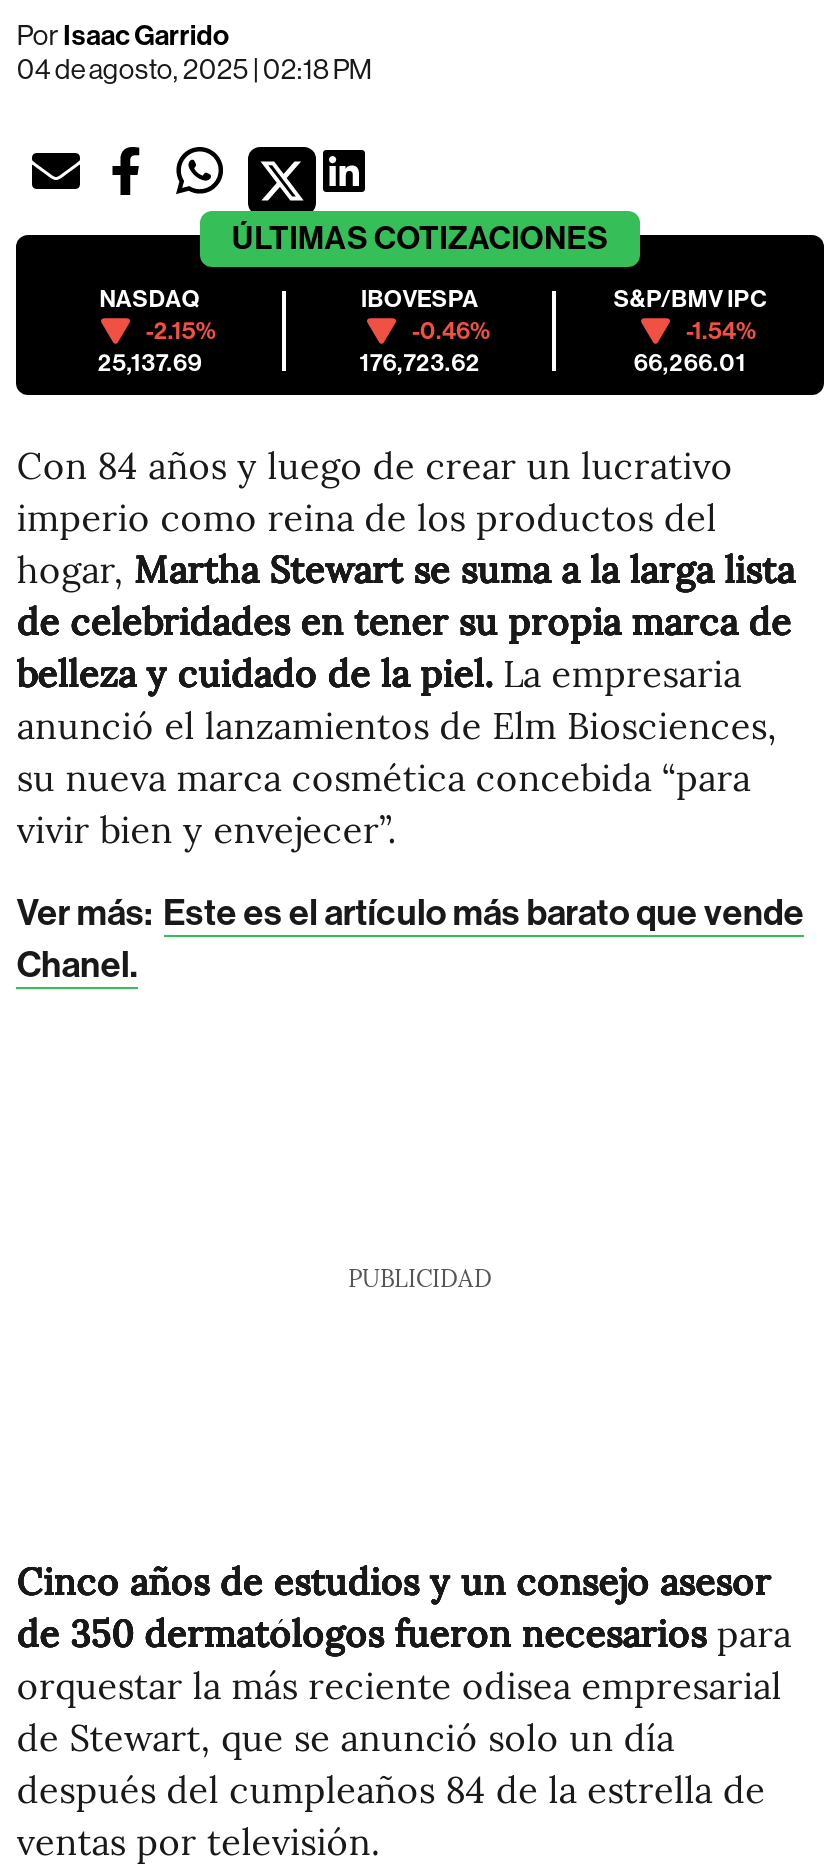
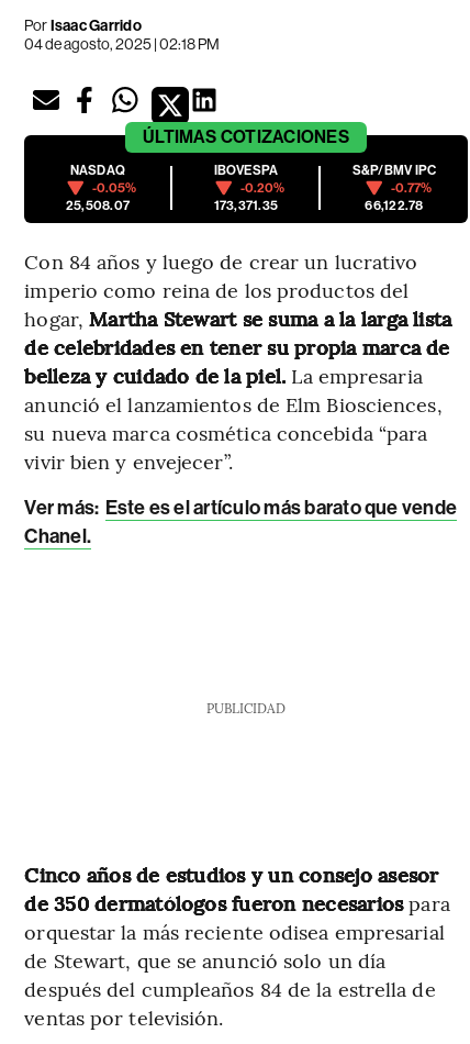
[146,318,216,346] -2.15% -> [93,181,137,196] -0.05%
[412,318,490,346] -0.46% -> [241,181,285,196] -0.20%
[686,318,756,346] -1.54% -> [391,181,432,196] -0.77%
[98,350,202,378] 25,137.69 -> [66,198,130,214] 25,508.07
[360,350,480,378] 176,723.62 -> [214,198,278,214] 173,371.35
[634,350,746,378] 66,266.01 -> [365,198,423,214] 66,122.78

